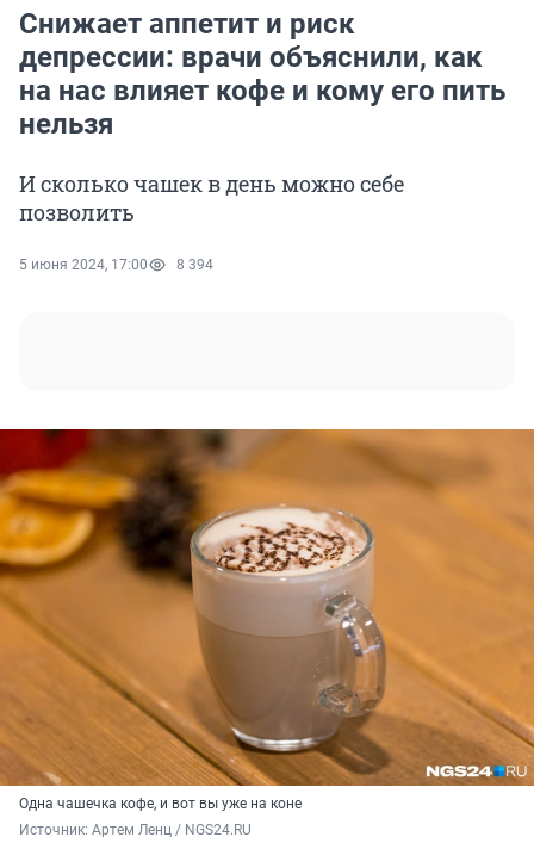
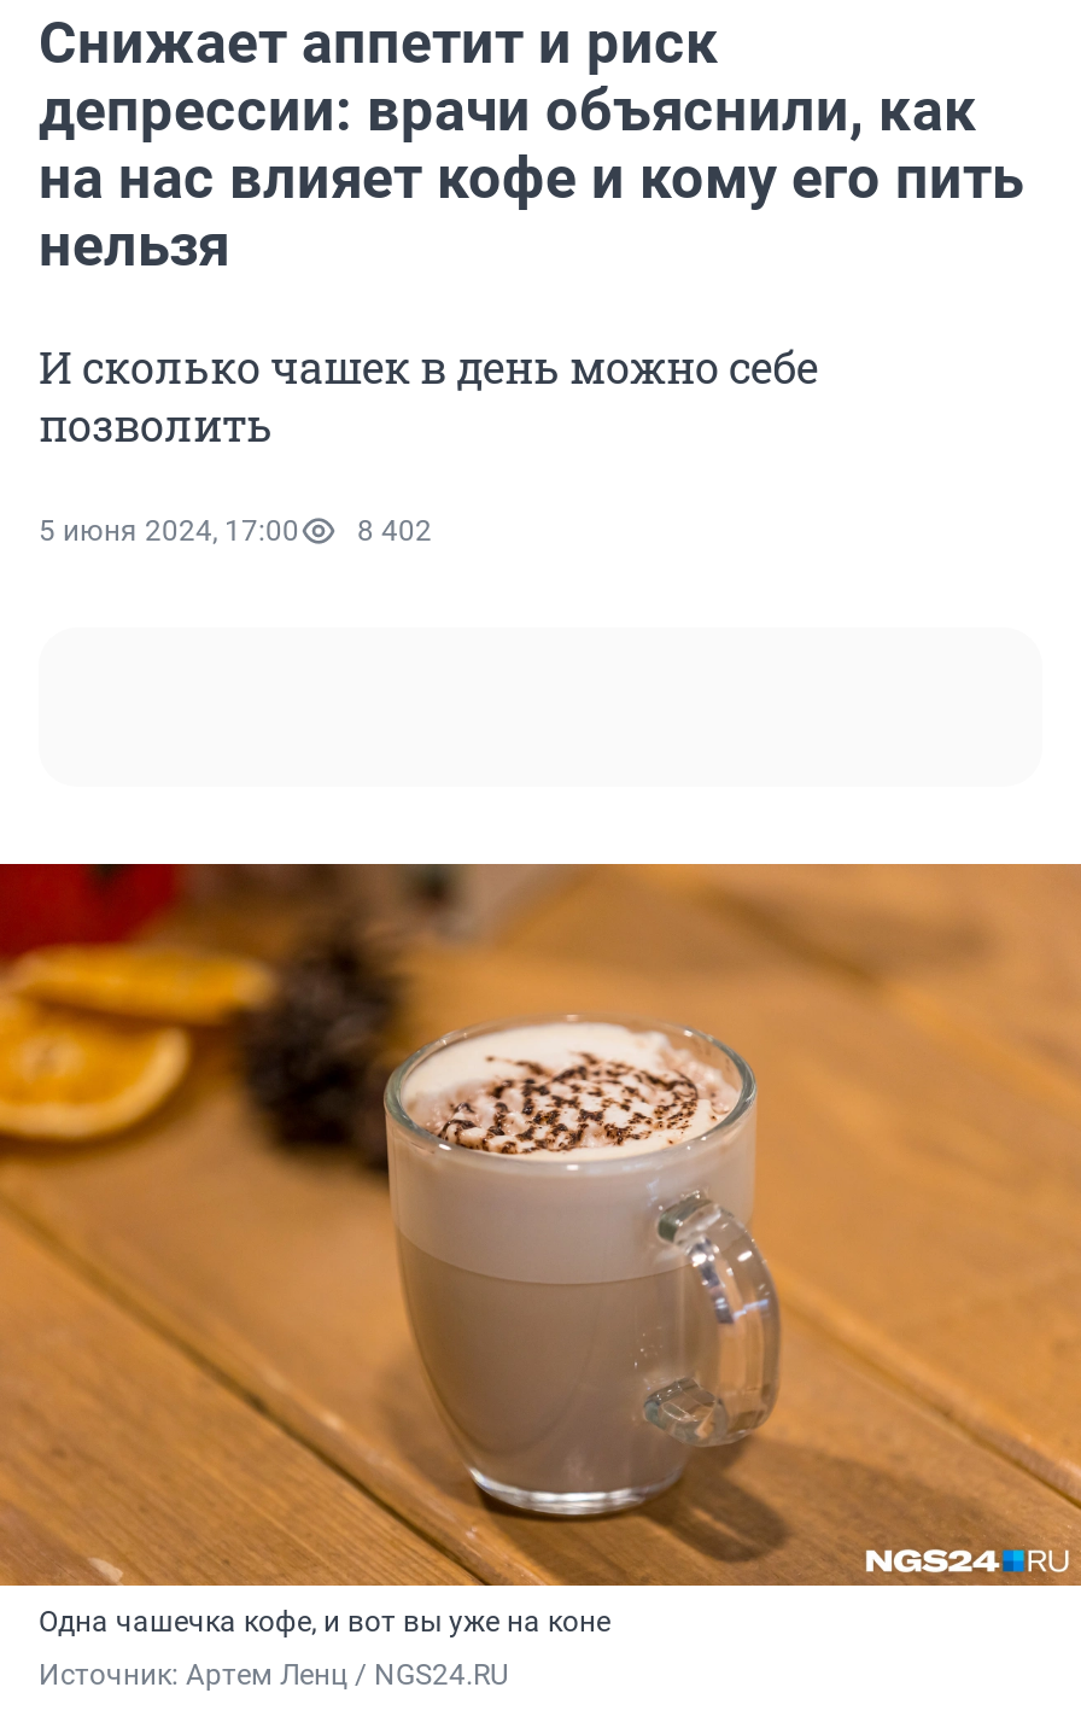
[19,256,213,273] 5 июня 2024, 17:00 8 394 -> [39,514,432,548] 5 июня 2024, 17:00 8 402

